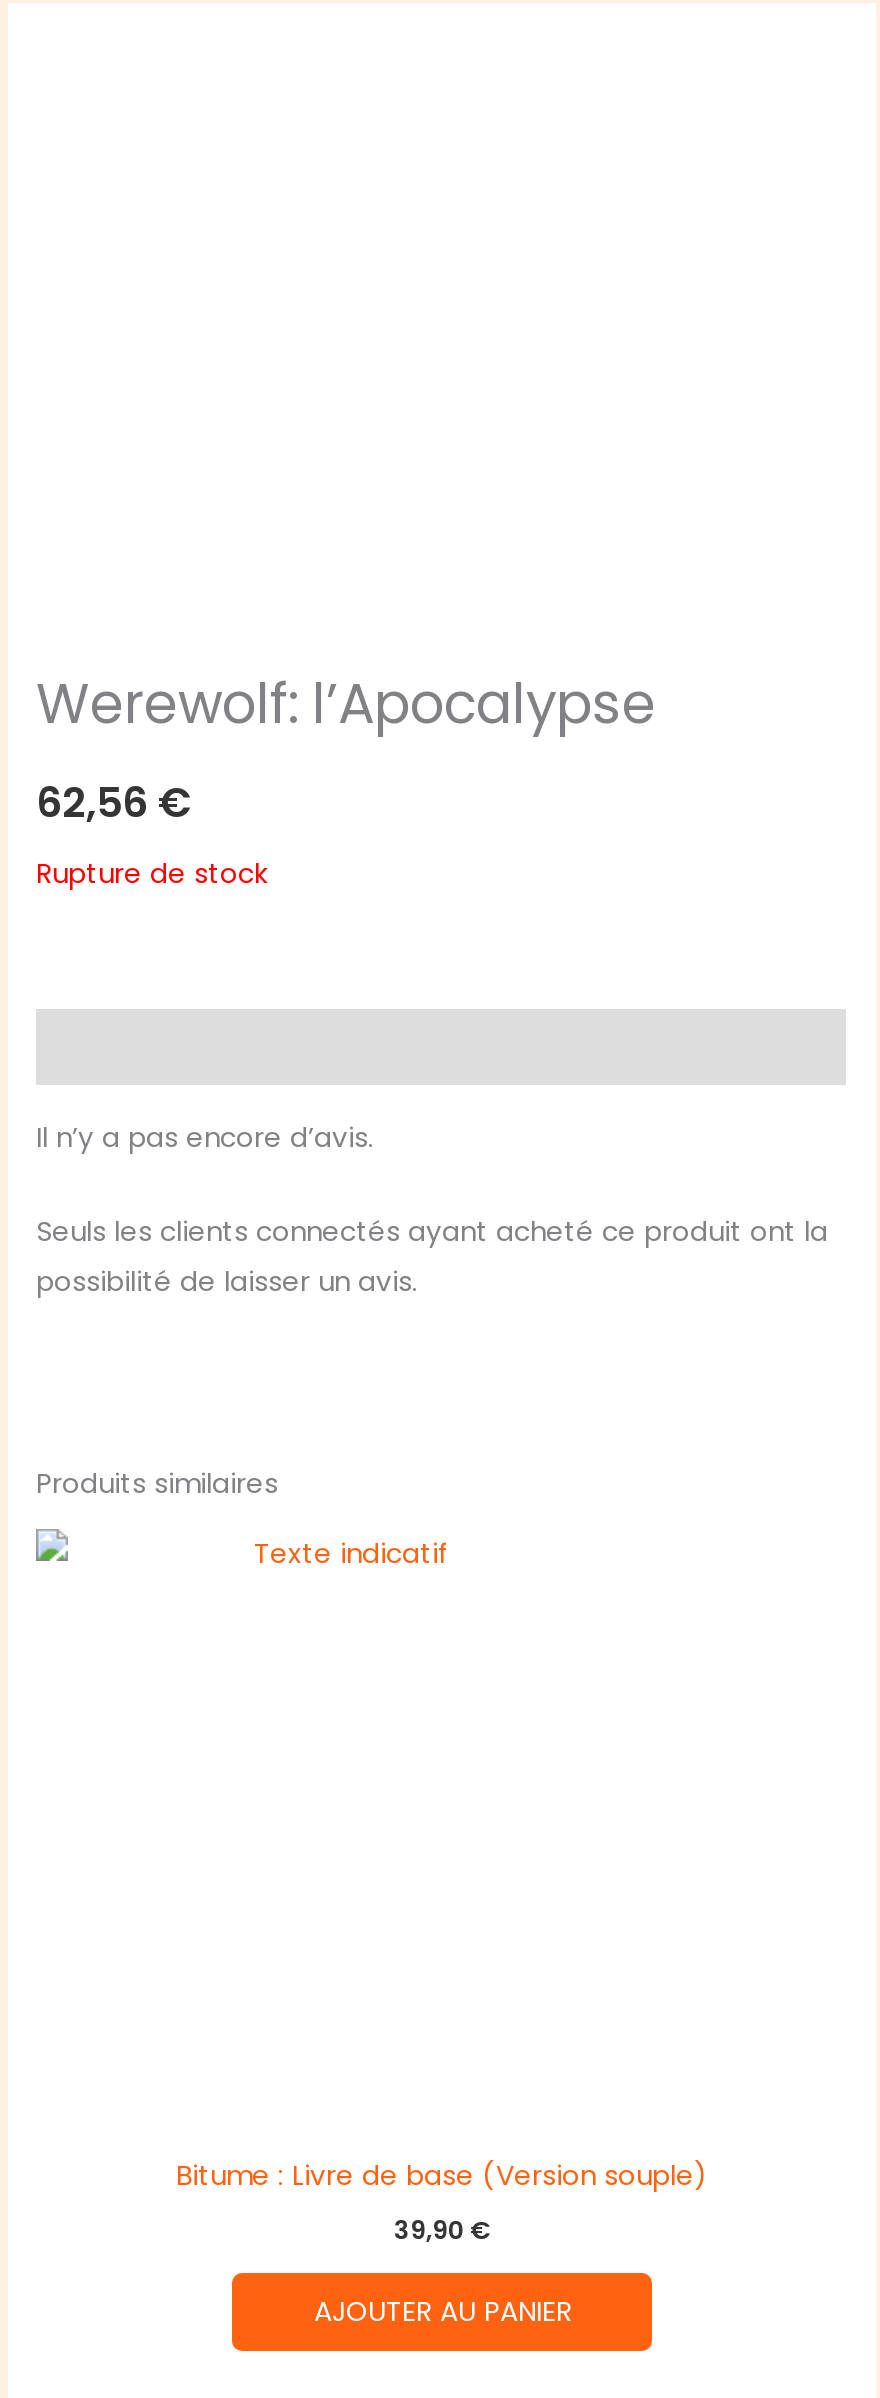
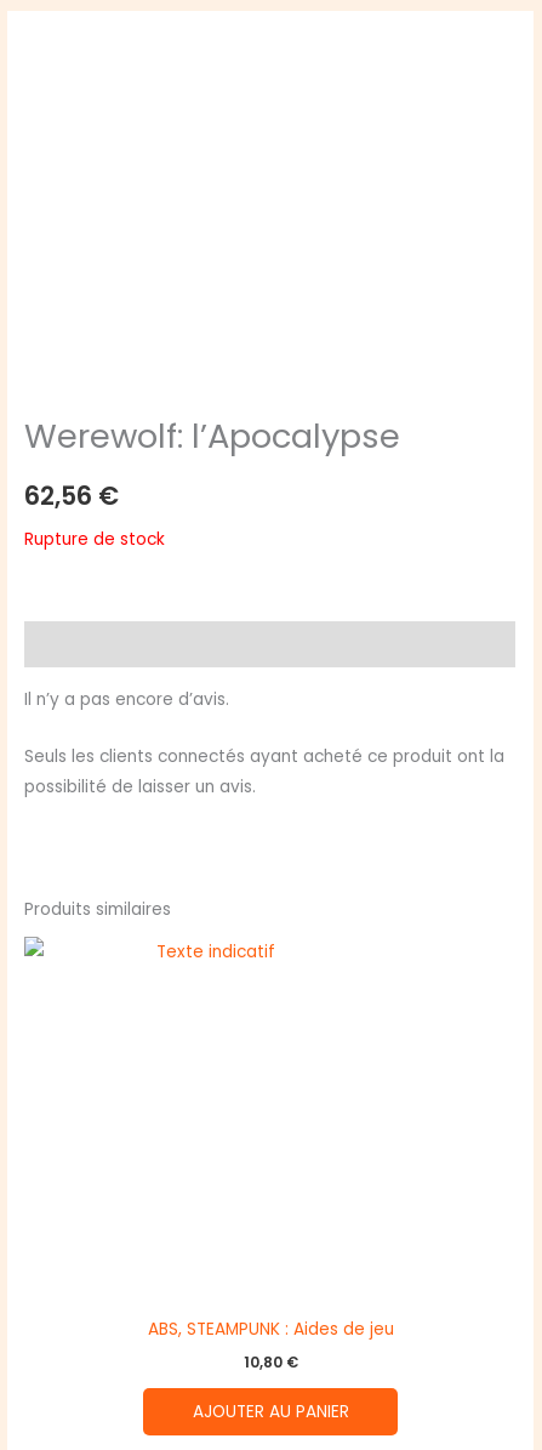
[176,2157,708,2195] Bitume : Livre de base (Version souple) -> [147,1318,393,1341] ABS, STEAMPUNK : Aides de jeu
[394,2213,490,2247] 39,90 € -> [243,1351,298,1372] 10,80 €

